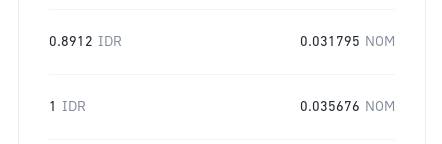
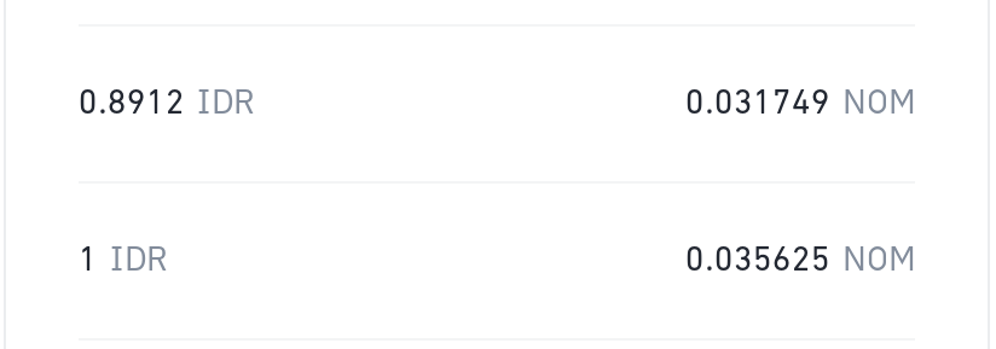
[300,35,395,49] 0.031795 NOM -> [685,87,915,121] 0.031749 NOM
[300,100,395,114] 0.035676 NOM -> [685,244,915,278] 0.035625 NOM

